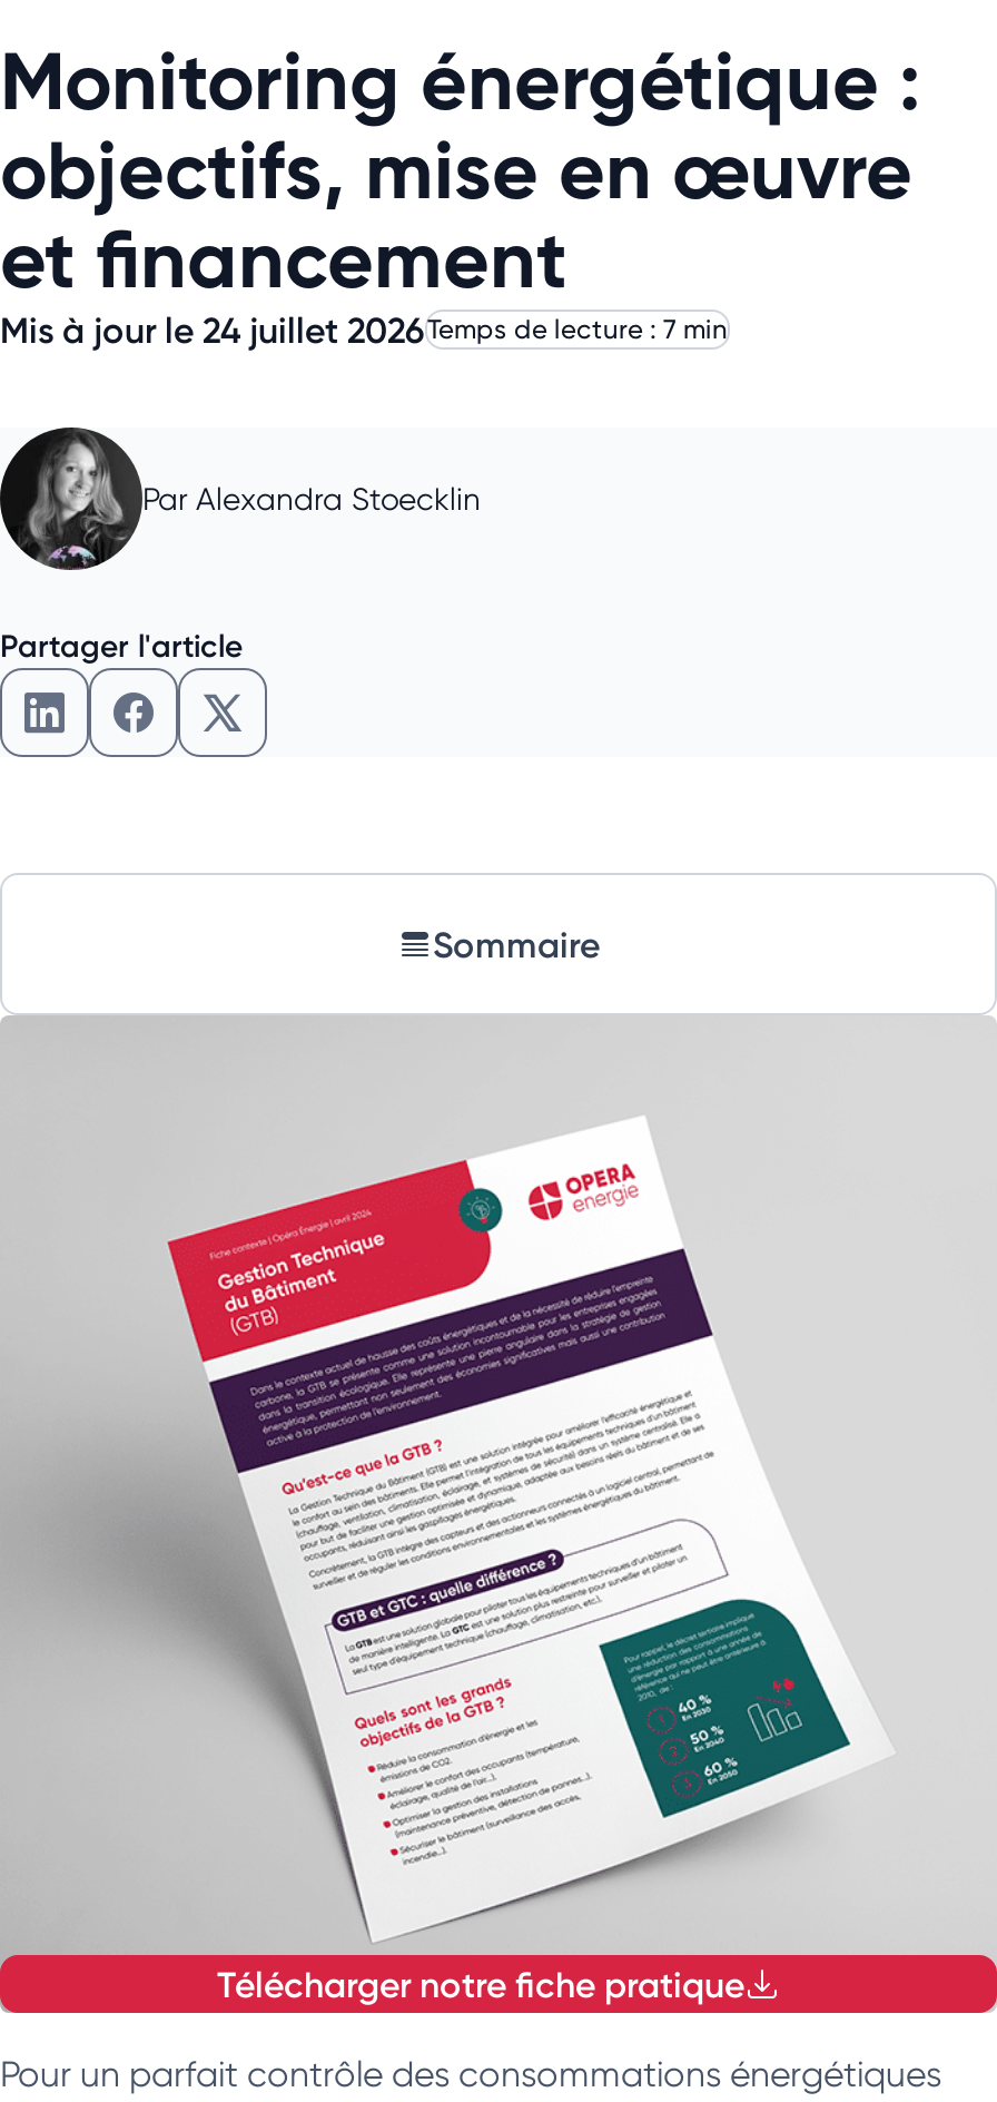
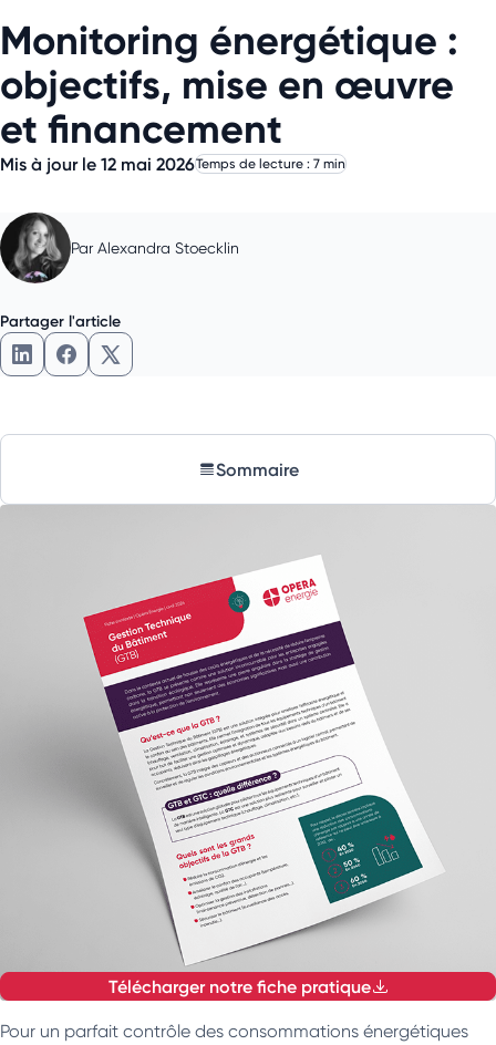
[0,307,728,351] Mis à jour le 24 juillet 2026Temps de lecture : 7 min -> [0,152,345,175] Mis à jour le 12 mai 2026Temps de lecture : 7 min

